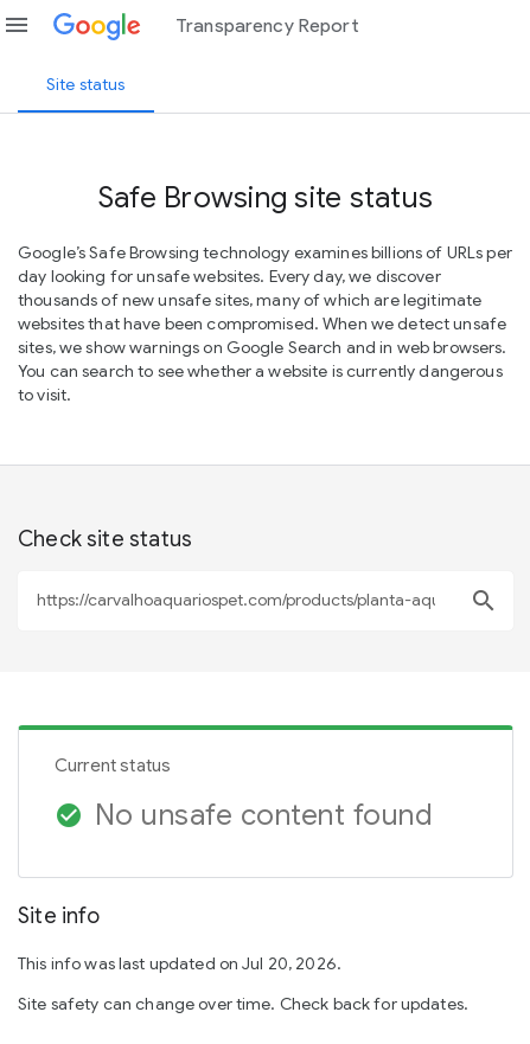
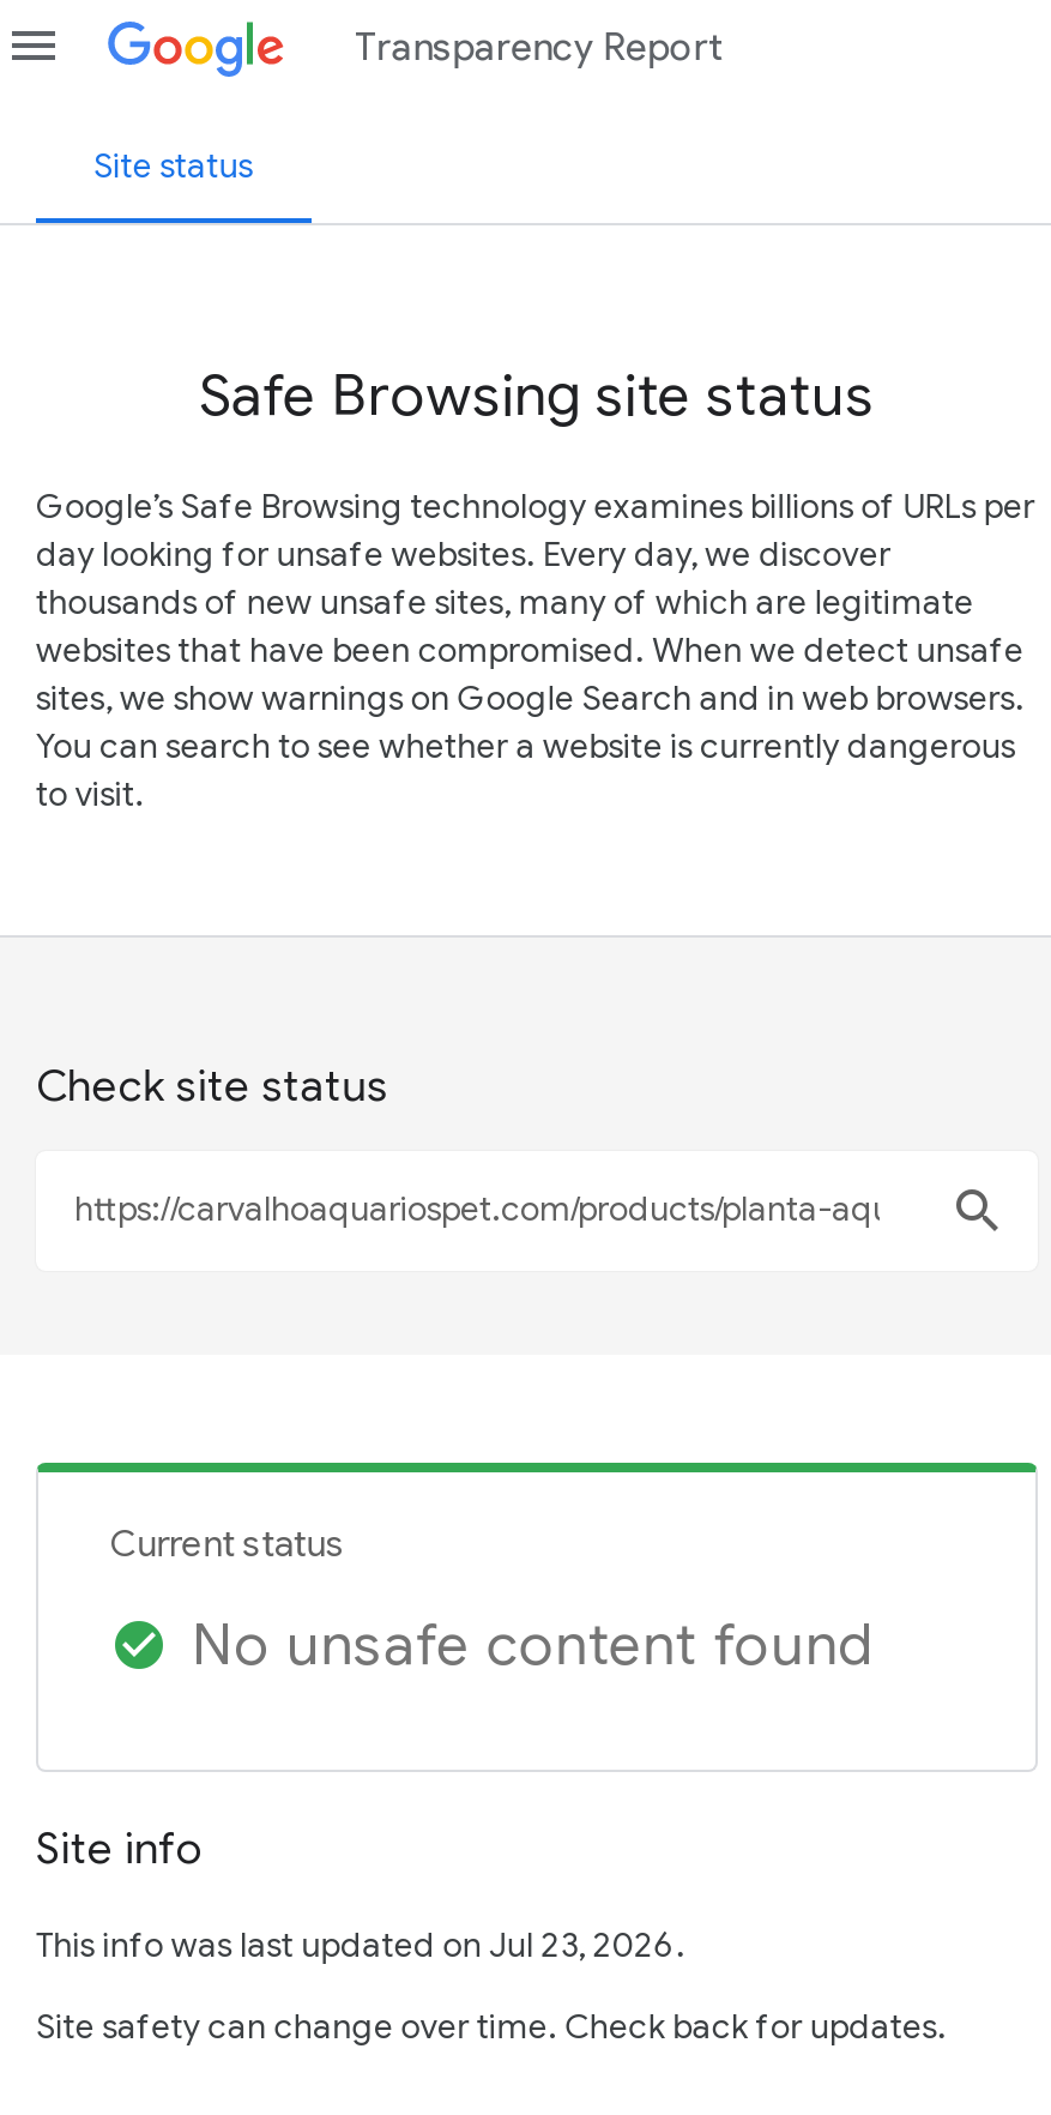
[18,953,341,974] This info was last updated on Jul 20, 2026. -> [36,1923,685,1966] This info was last updated on Jul 23, 2026.

